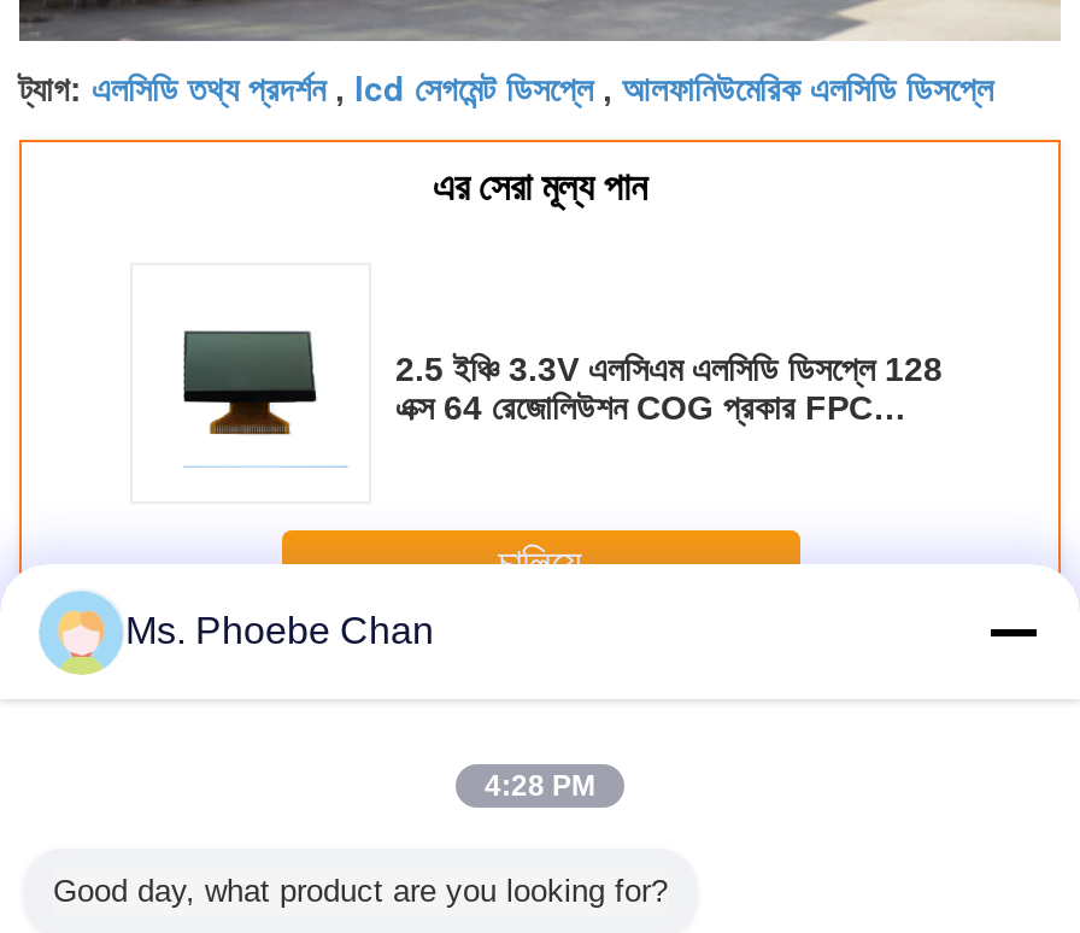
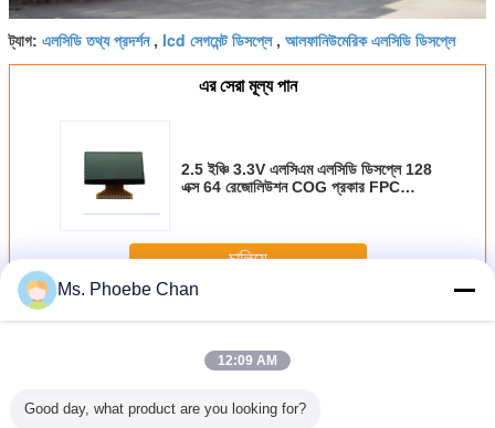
[485,769,595,803] 4:28 PM -> [218,353,277,368] 12:09 AM

